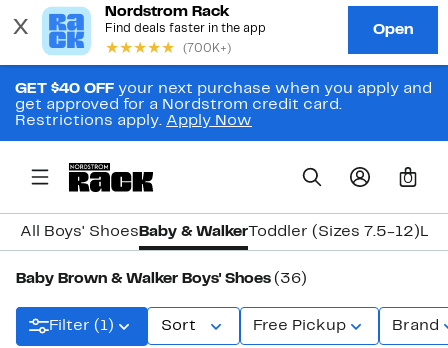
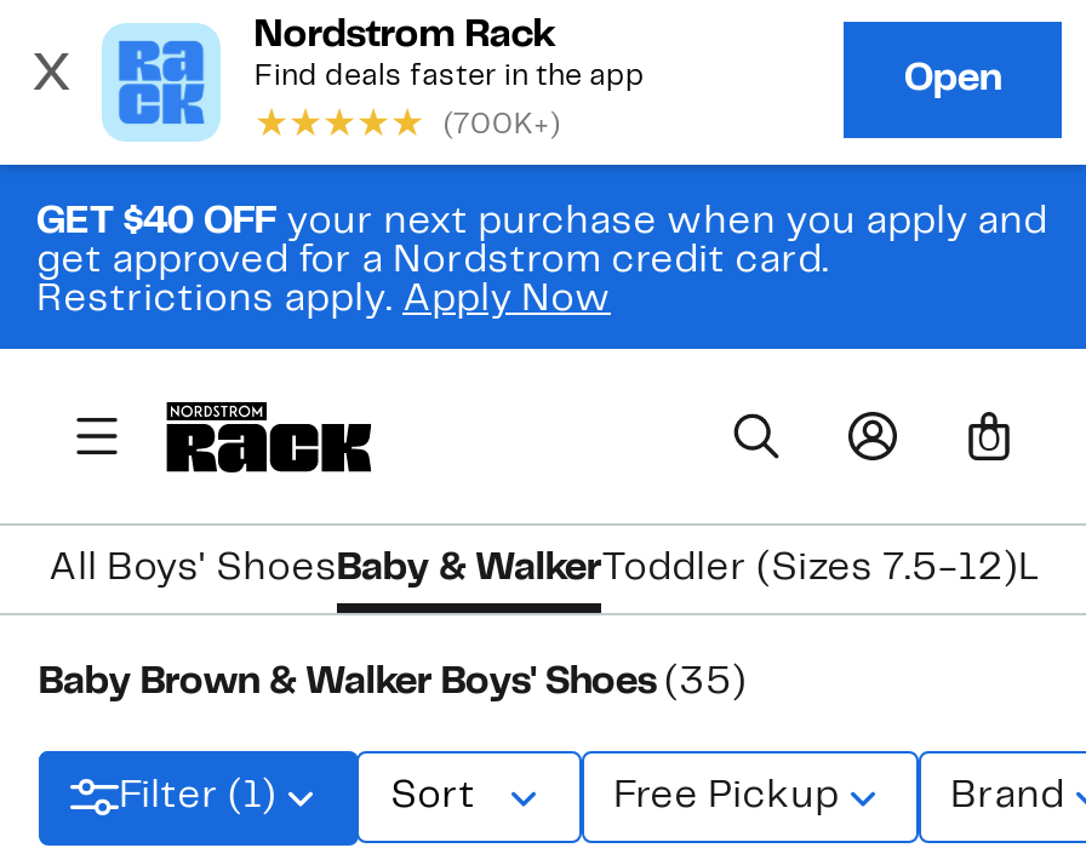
[16,272,307,286] Baby Brown & Walker Boys' Shoes (36) -> [39,667,747,701] Baby Brown & Walker Boys' Shoes (35)

